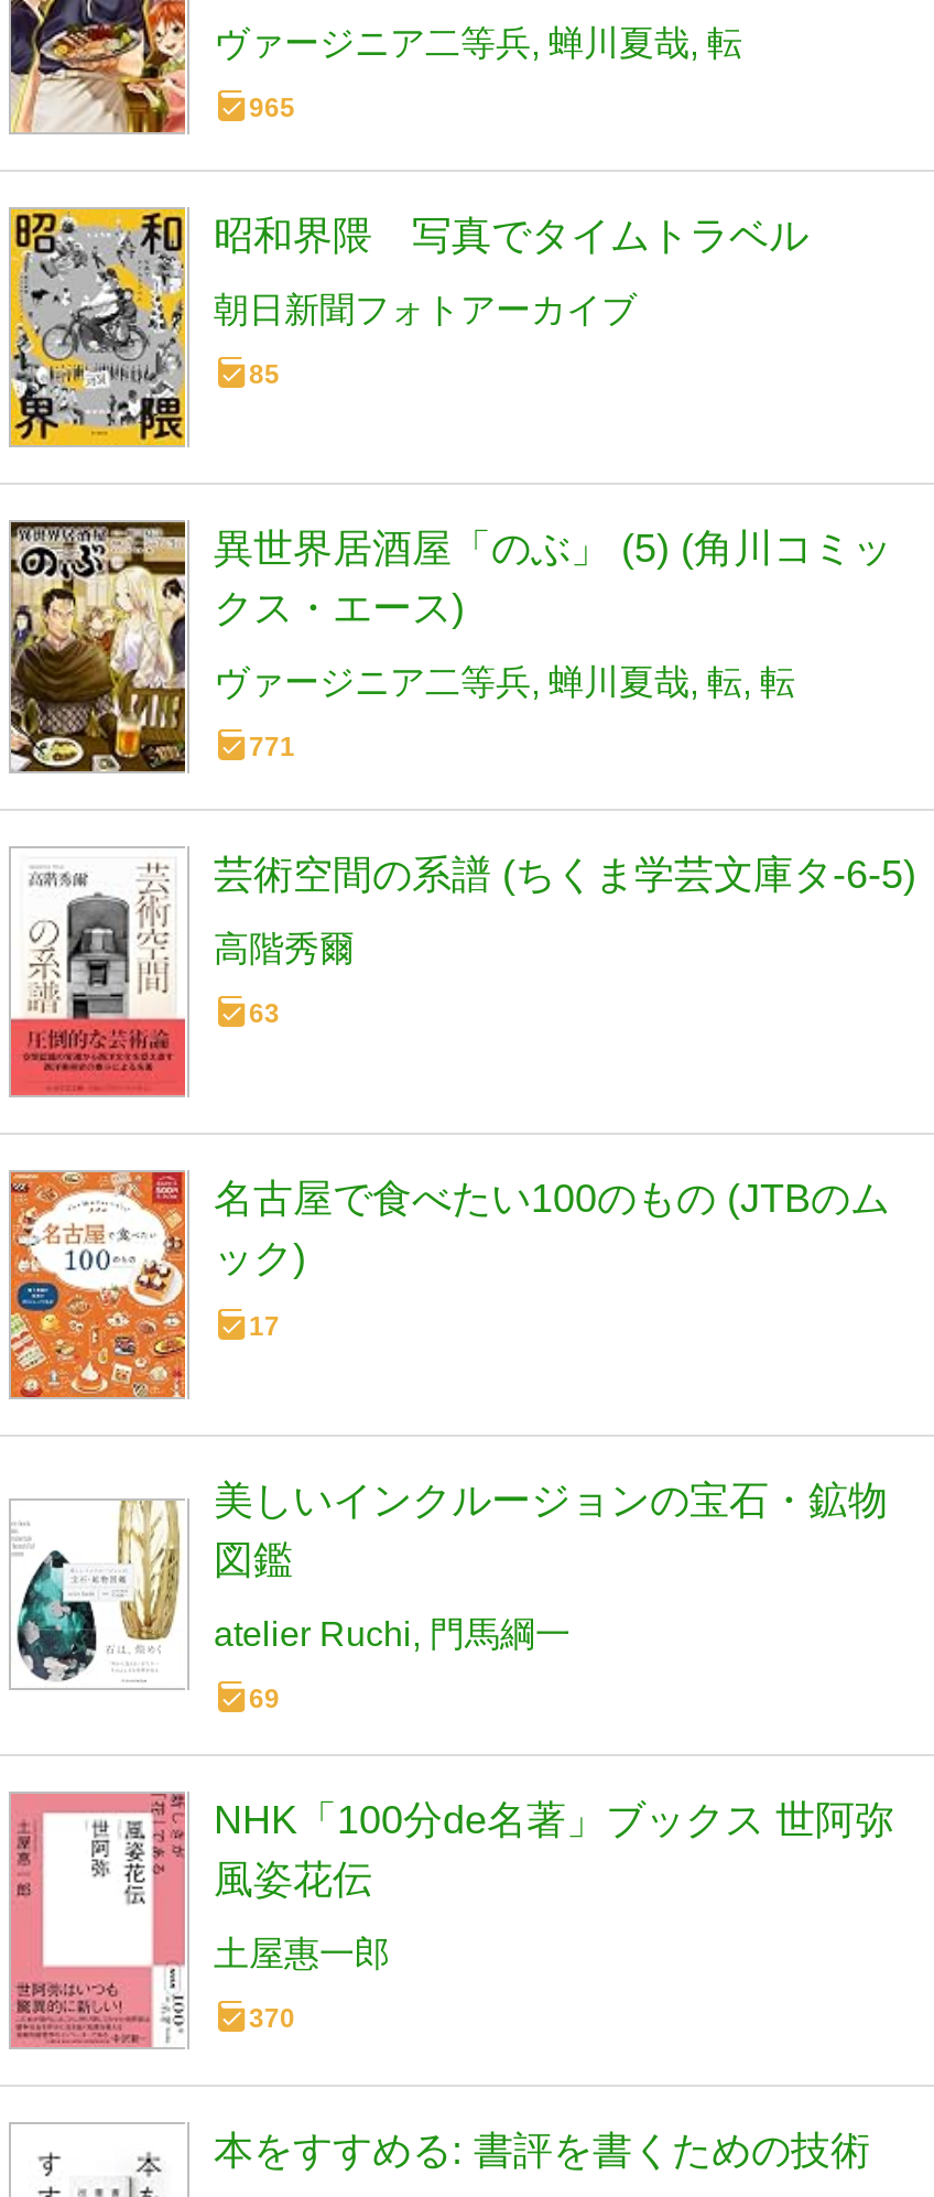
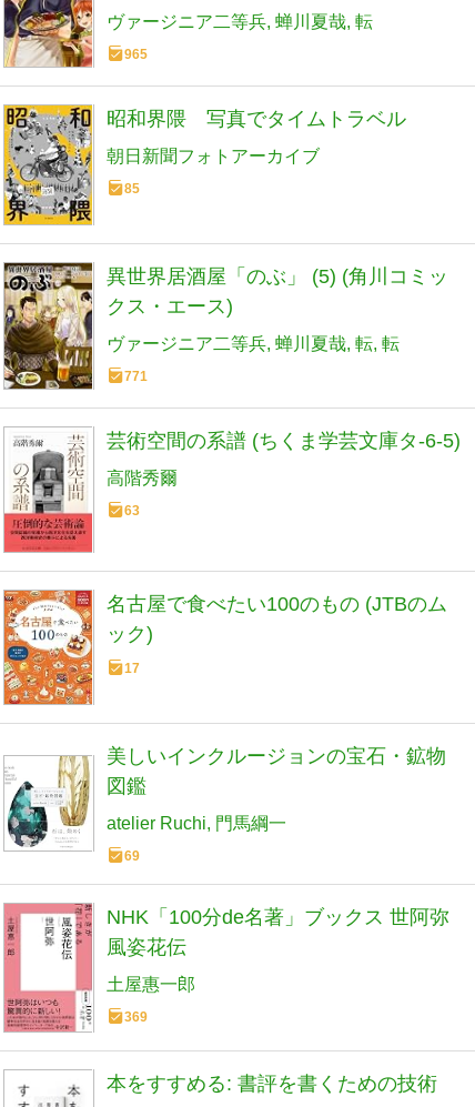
[249,2002,295,2033] 370 -> [124,1009,148,1024] 369

